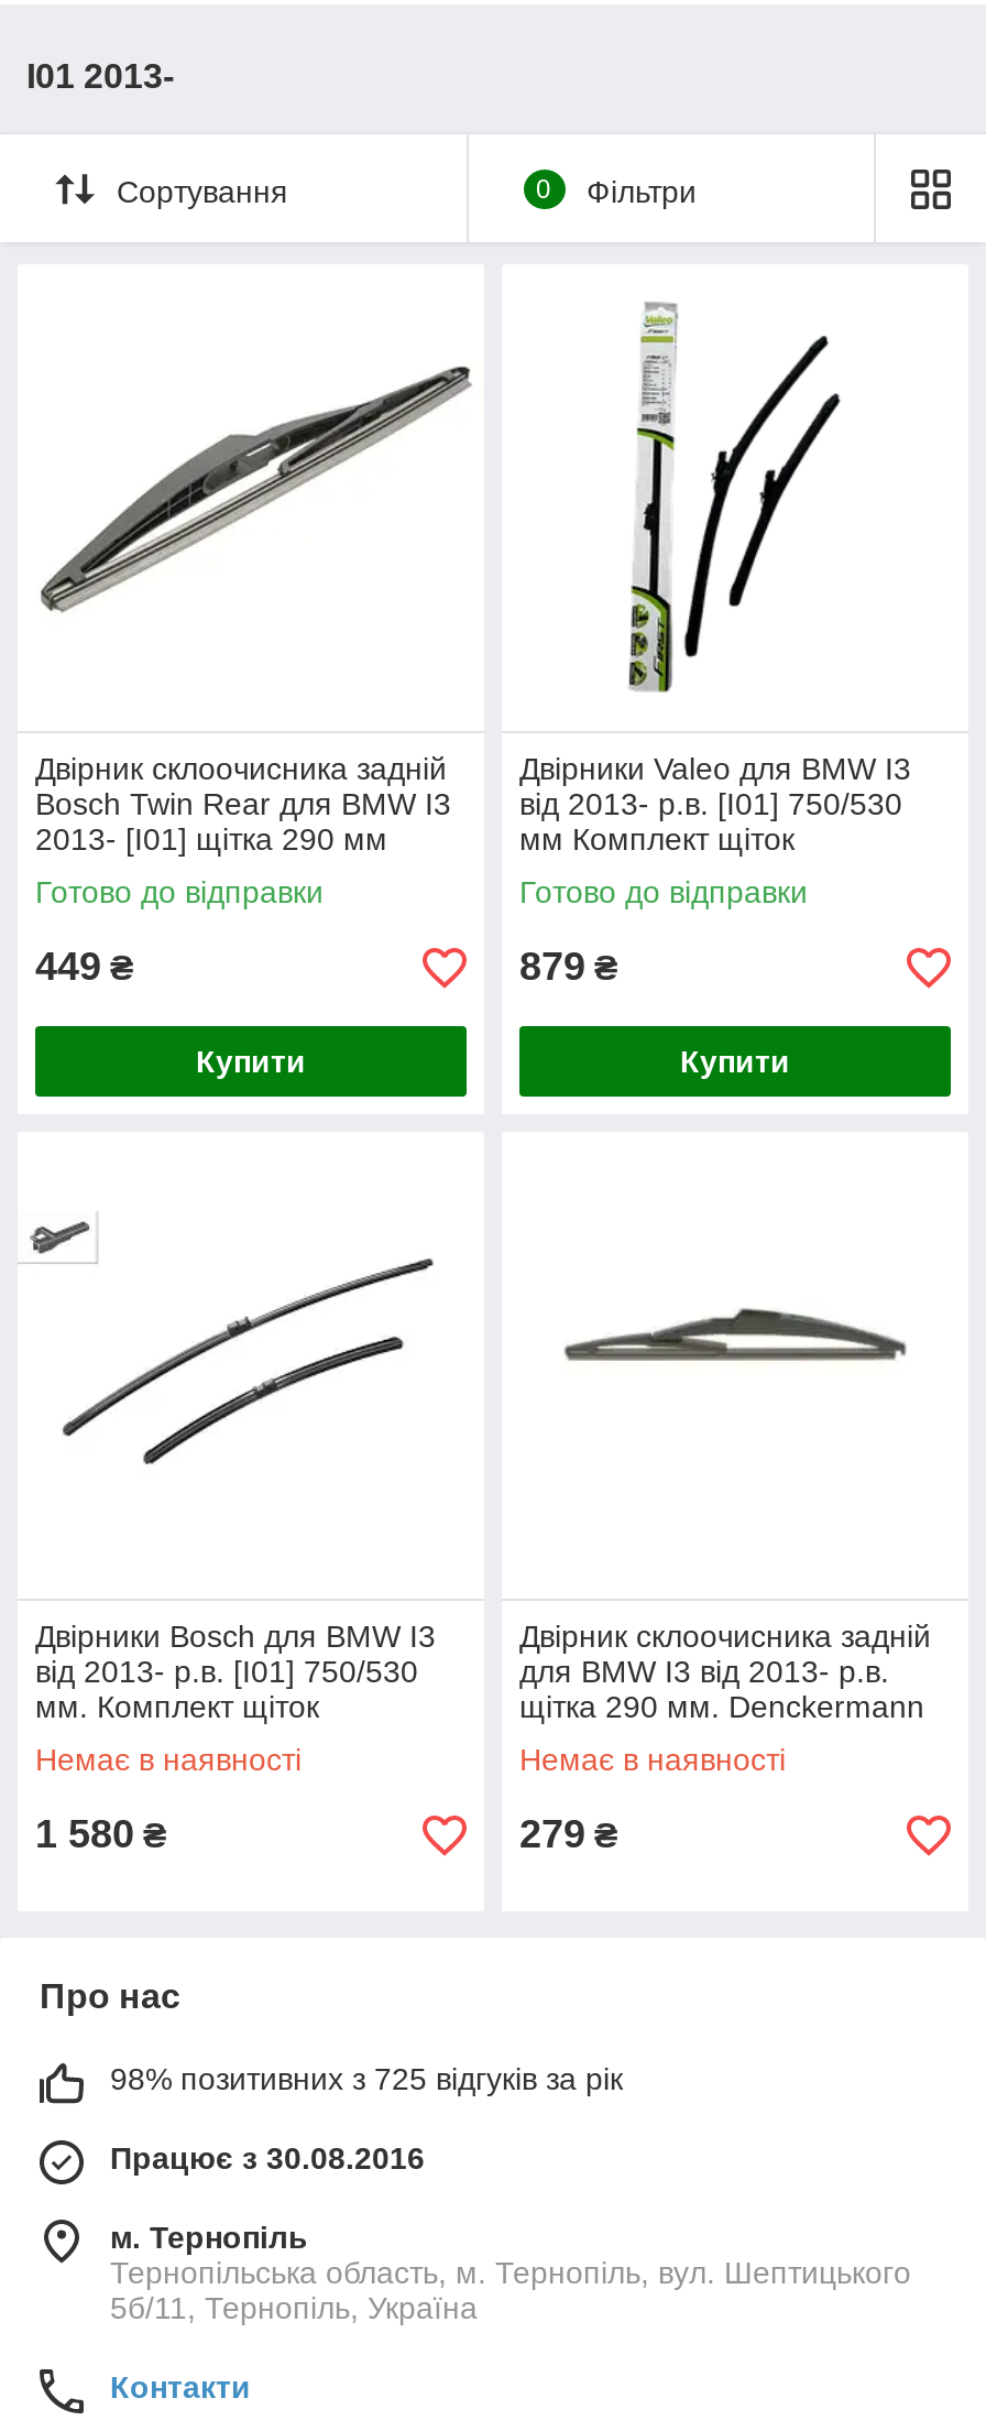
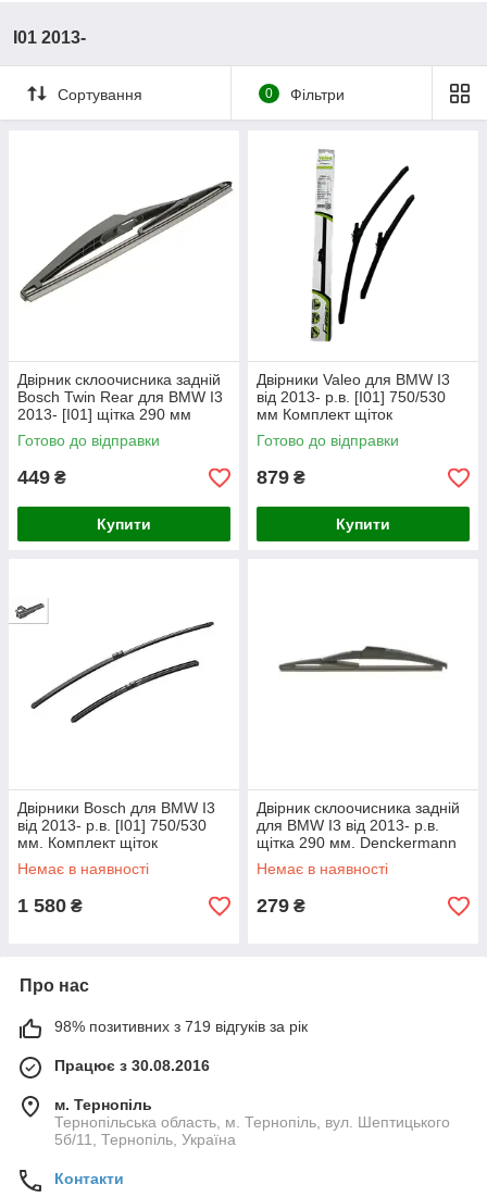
[110,2061,623,2096] 98% позитивних з 725 відгуків за рік -> [54,1018,308,1035] 98% позитивних з 719 відгуків за рік

